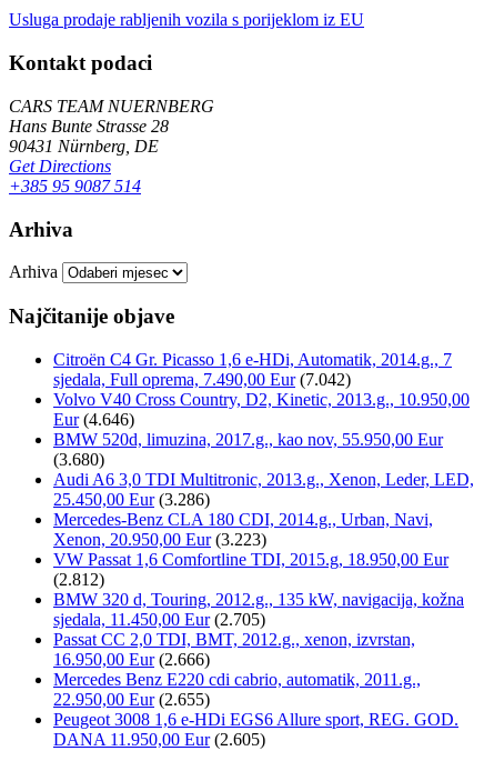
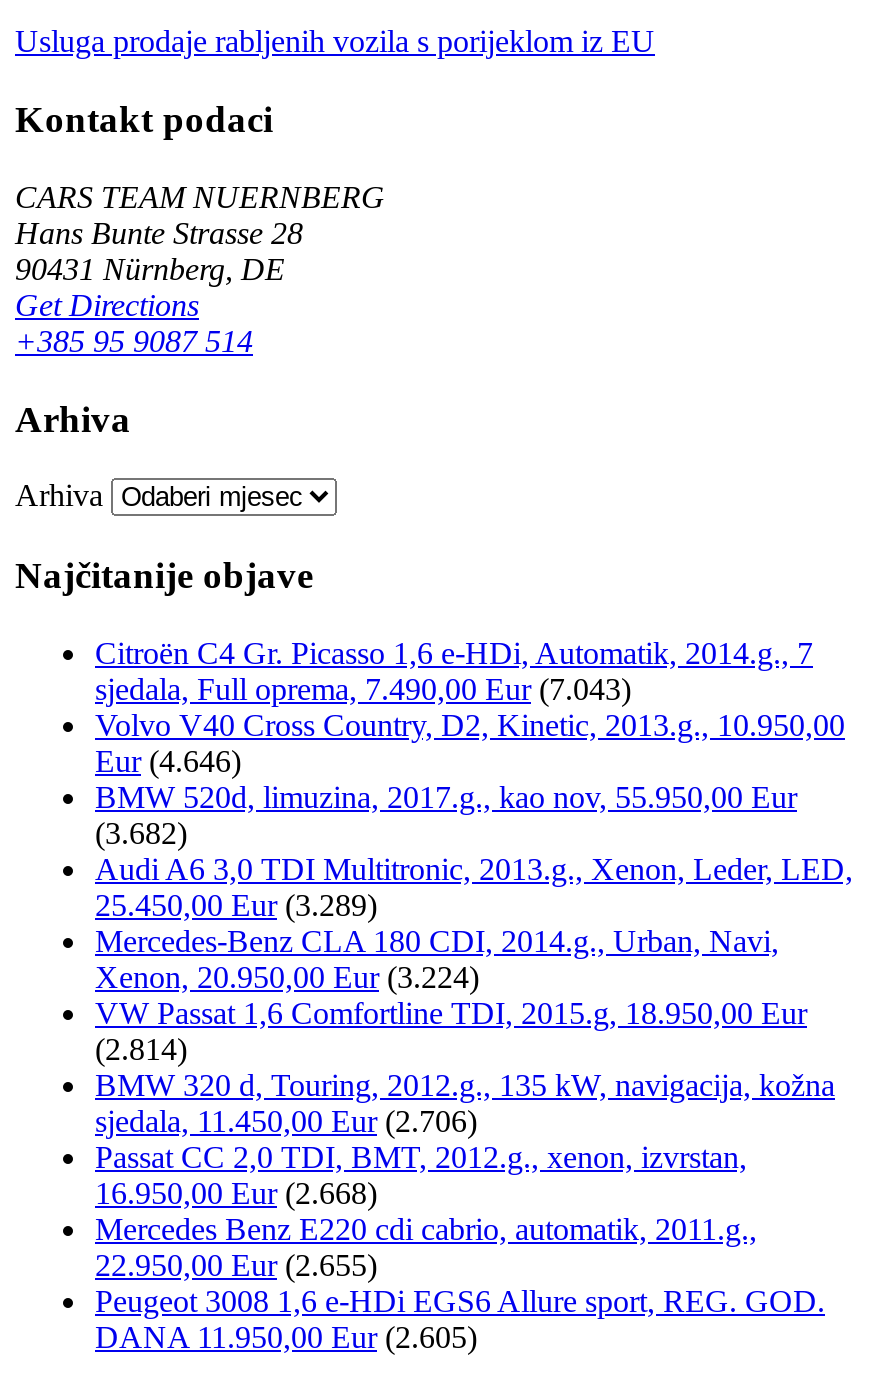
[53,370,351,388] sjedala, Full oprema, 7.490,00 Eur (7.042) -> [95,671,631,705] sjedala, Full oprema, 7.490,00 Eur (7.043)
[53,450,104,468] (3.680) -> [95,815,187,849] (3.682)
[53,490,210,508] 25.450,00 Eur (3.286) -> [95,887,377,921] 25.450,00 Eur (3.289)
[53,530,266,548] Xenon, 20.950,00 Eur (3.223) -> [95,959,479,993] Xenon, 20.950,00 Eur (3.224)
[53,570,104,588] (2.812) -> [95,1031,187,1065] (2.814)
[53,610,265,628] sjedala, 11.450,00 Eur (2.705) -> [95,1103,477,1137] sjedala, 11.450,00 Eur (2.706)
[53,650,210,668] 16.950,00 Eur (2.666) -> [95,1175,377,1209] 16.950,00 Eur (2.668)

